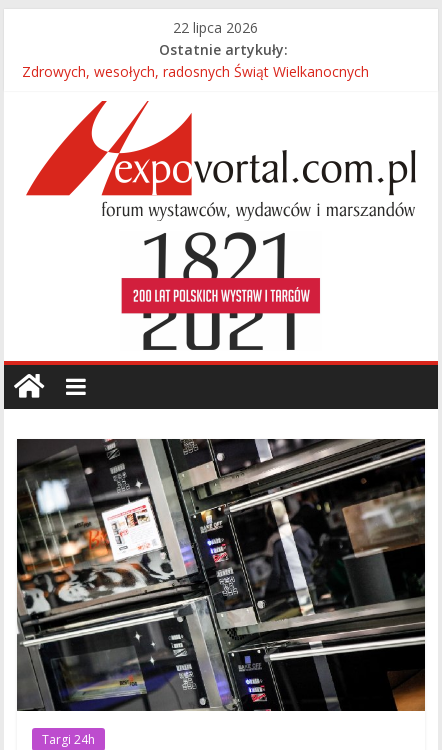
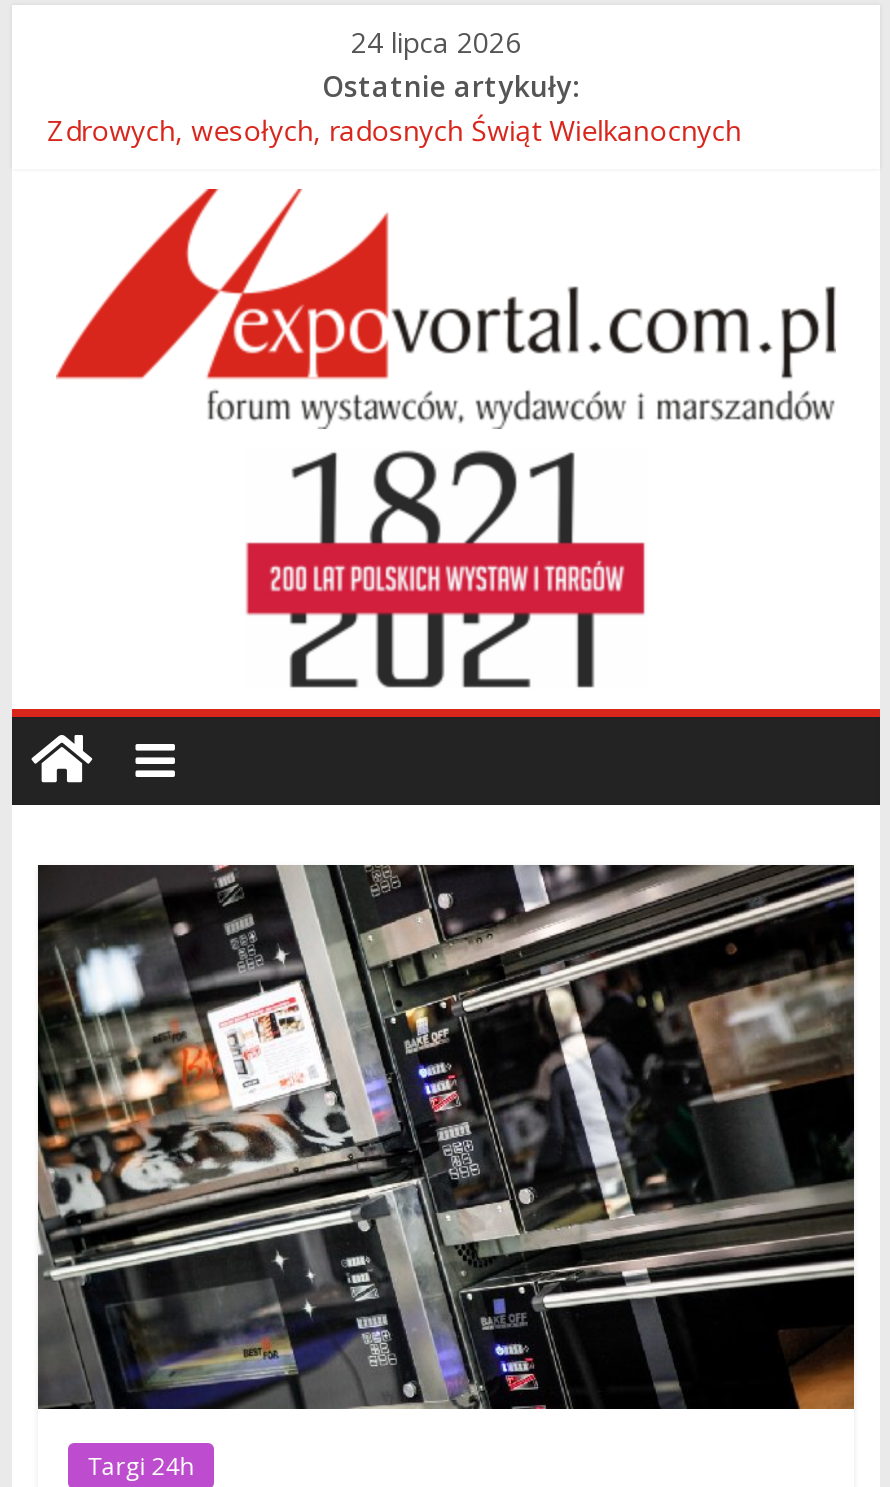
[173,18,258,37] 22 lipca 2026 -> [351,23,521,61] 24 lipca 2026

